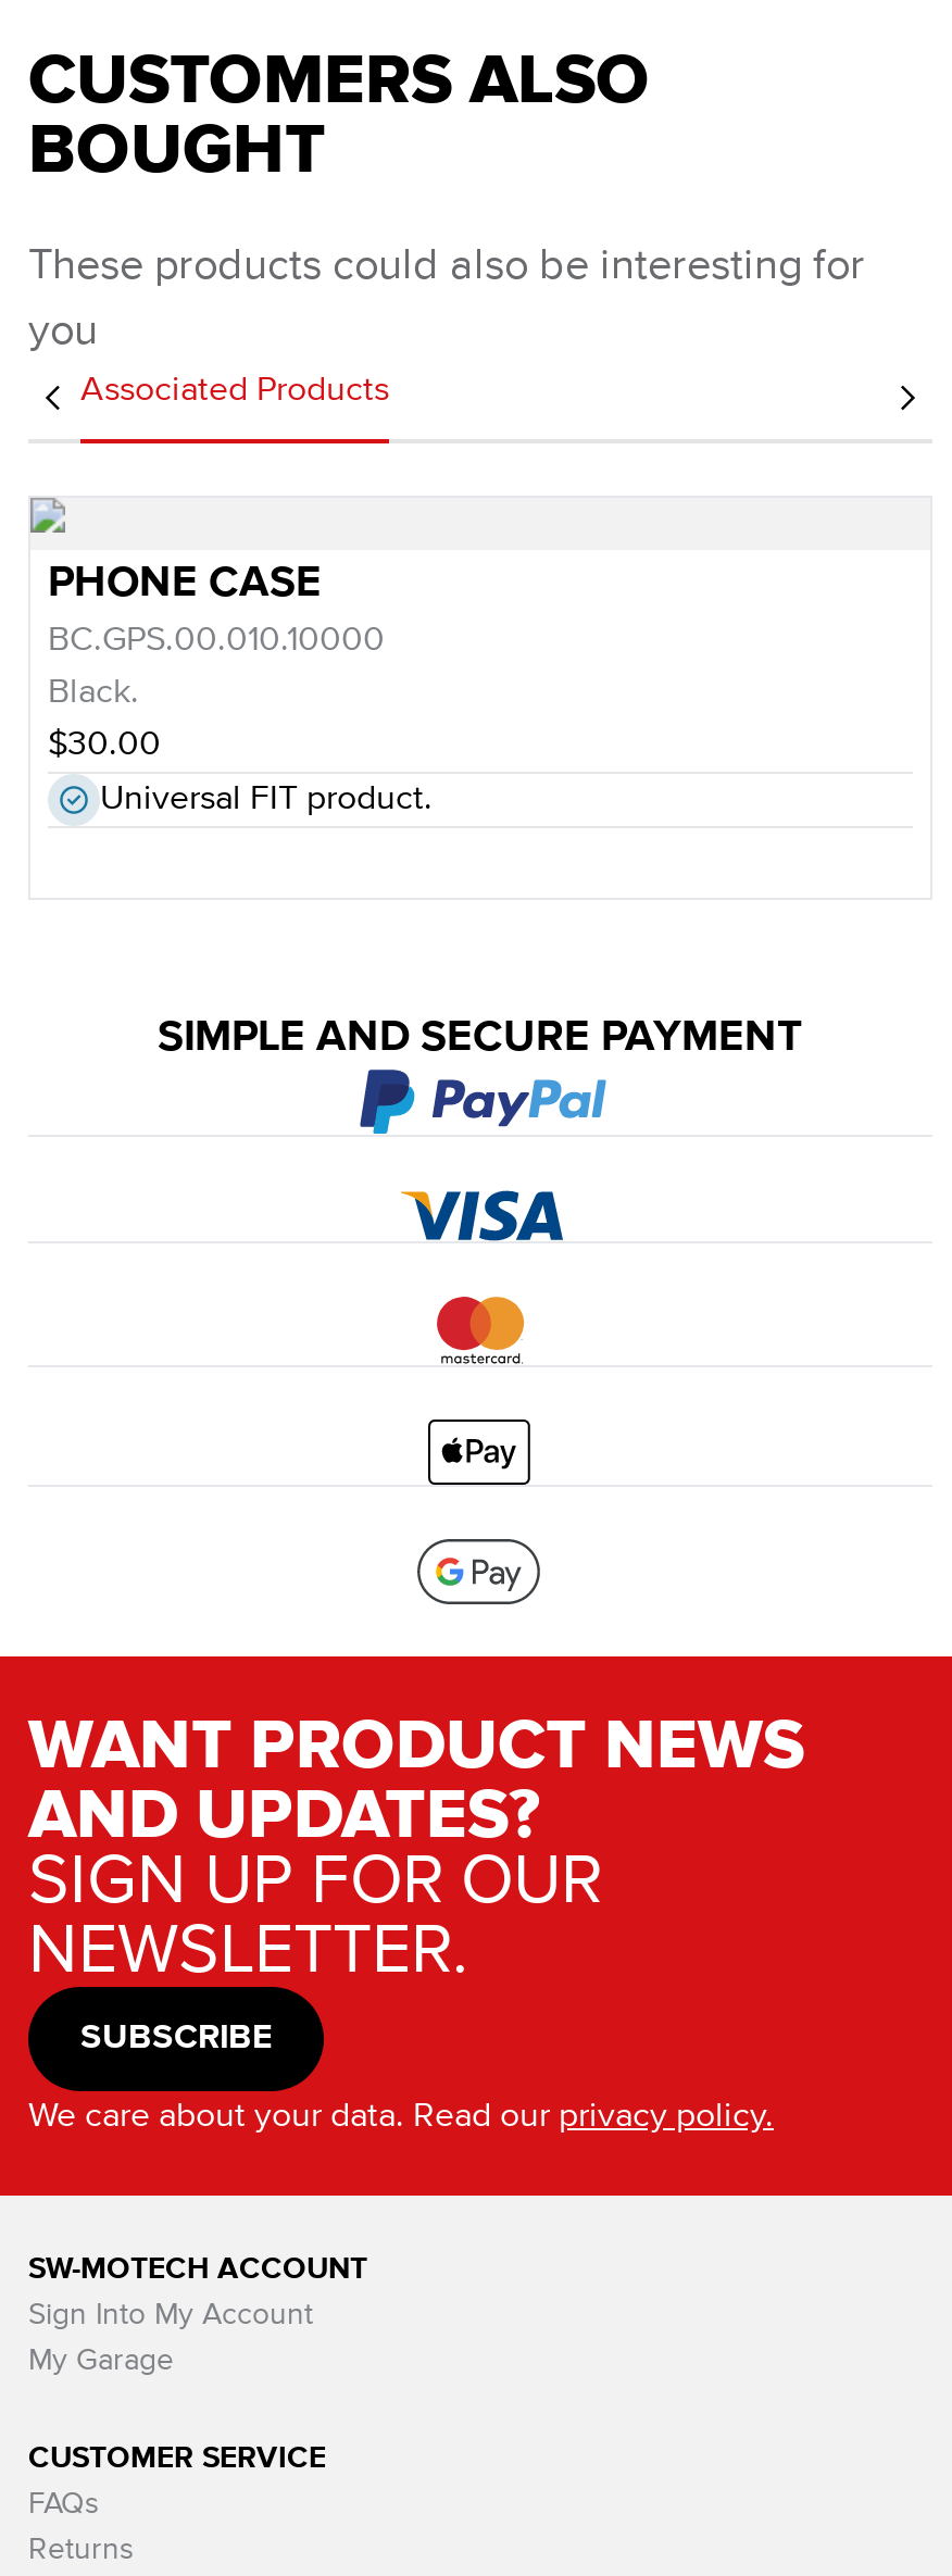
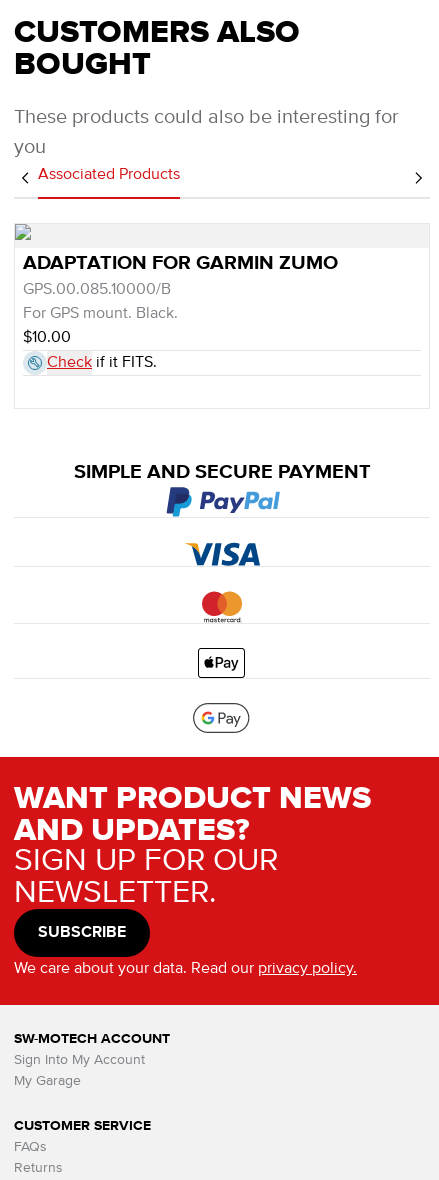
[48,561,385,659] PHONE CASE | BC.GPS.00.010.10000 -> [23,253,338,298] ADAPTATION FOR GARMIN ZUMO | GPS.00.085.10000/B
[48,676,139,711] Black. -> [23,306,178,322] For GPS mount. Black.
[48,728,161,763] $30.00 -> [23,330,71,346] $10.00
[100,783,433,817] Universal FIT product. -> [47,355,157,371] Check if it FITS.

